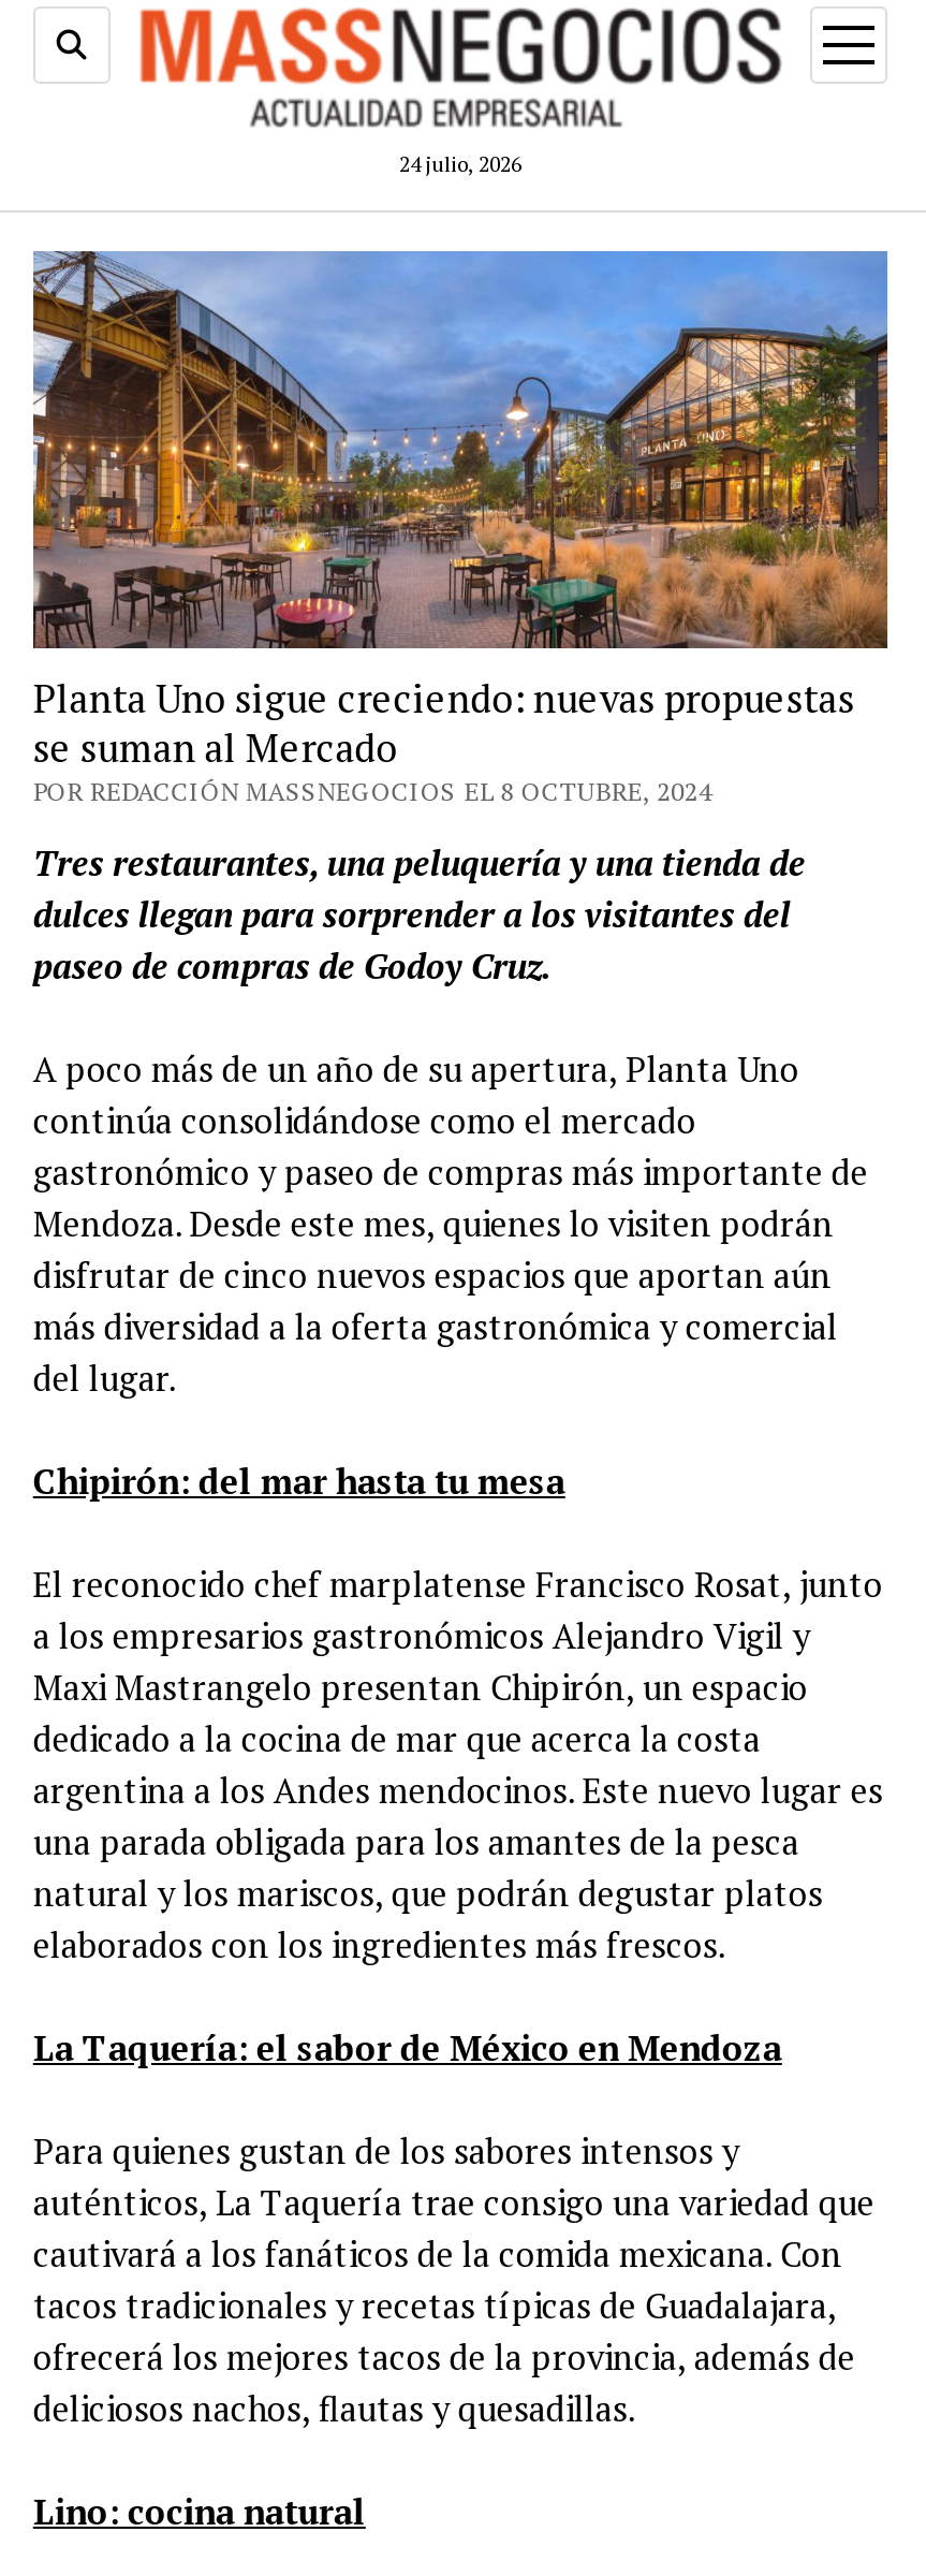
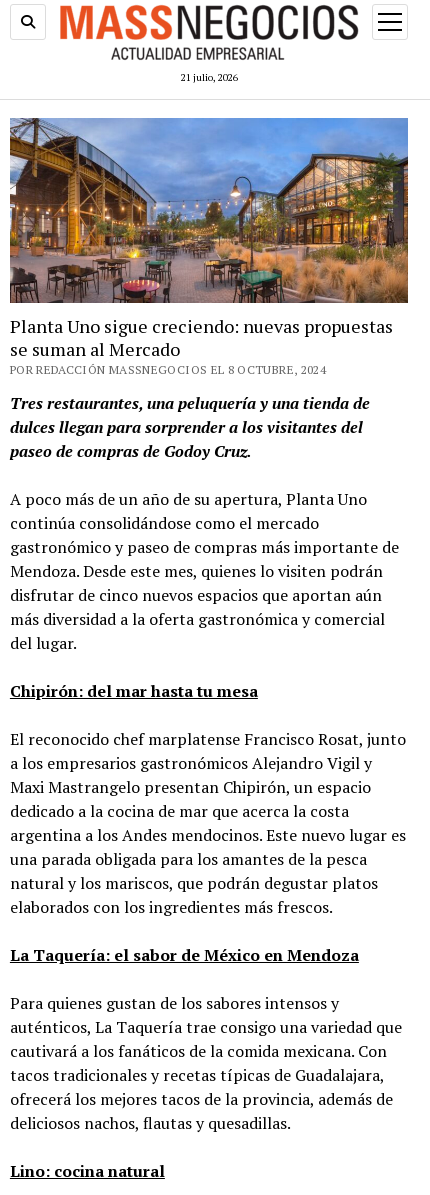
[399,150,521,178] 24 julio, 2026 -> [180,71,237,84] 21 julio, 2026

